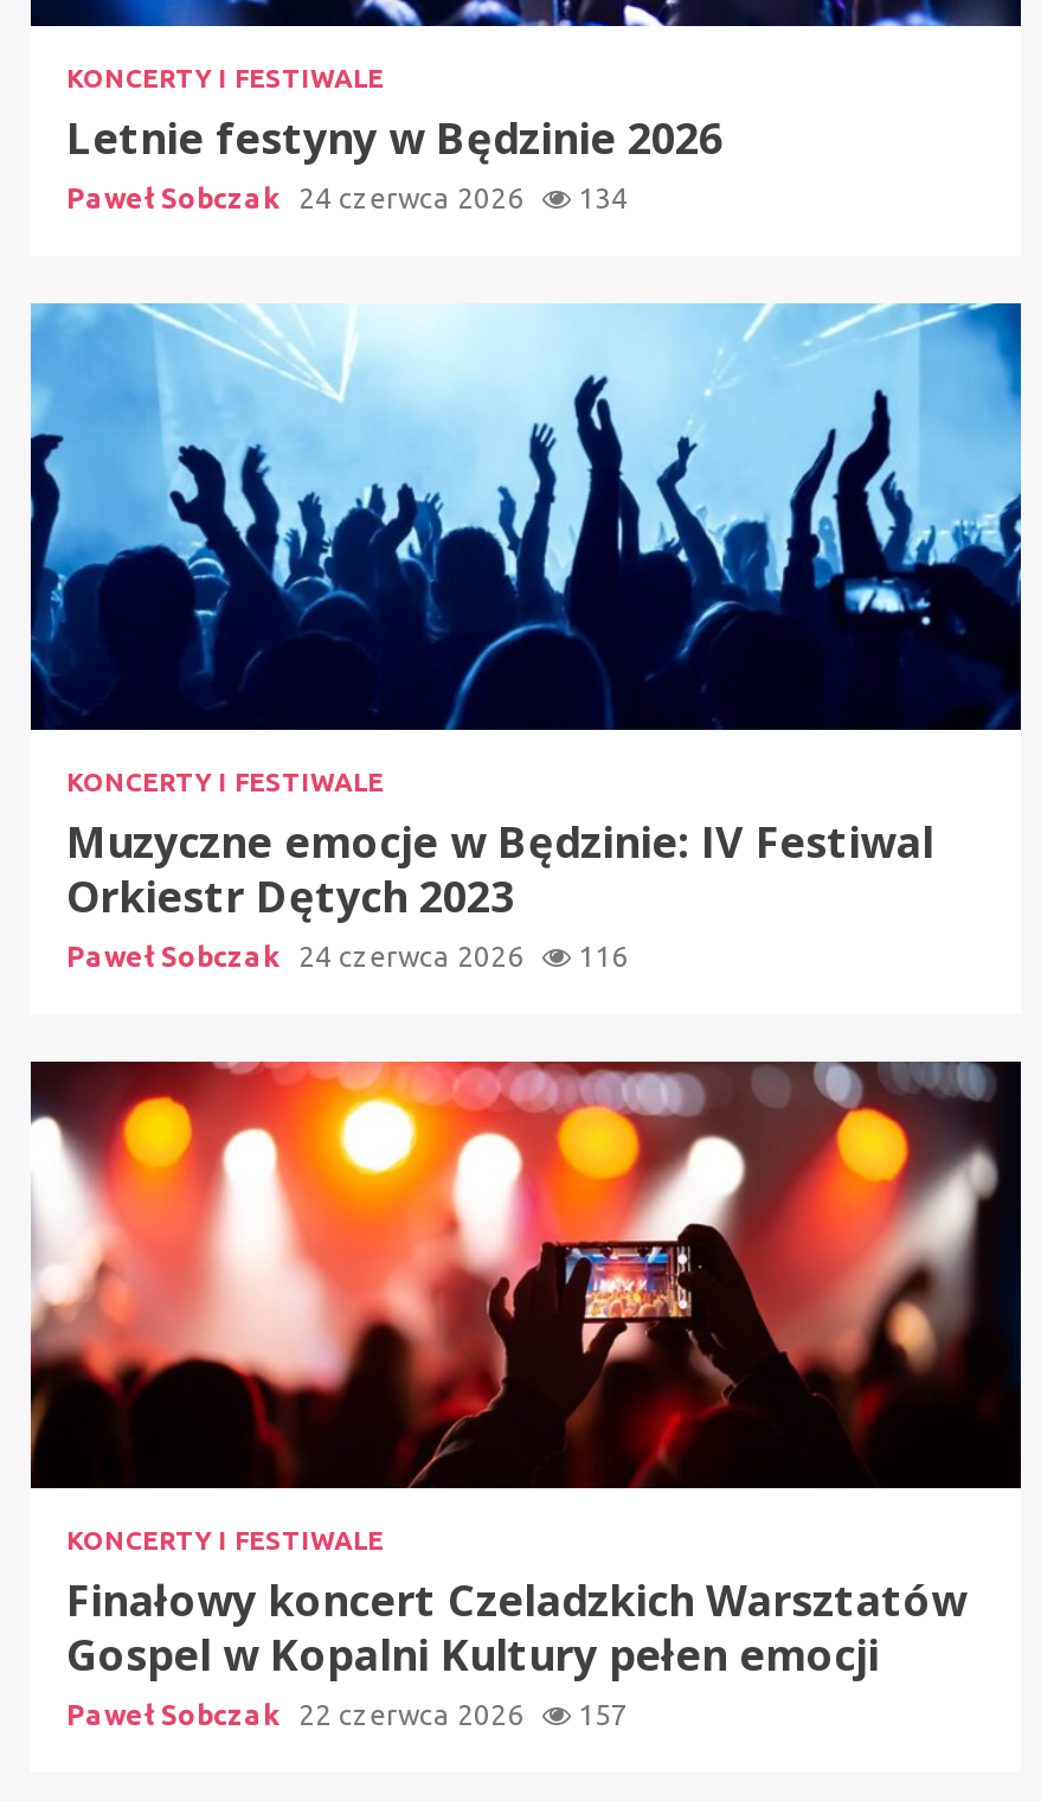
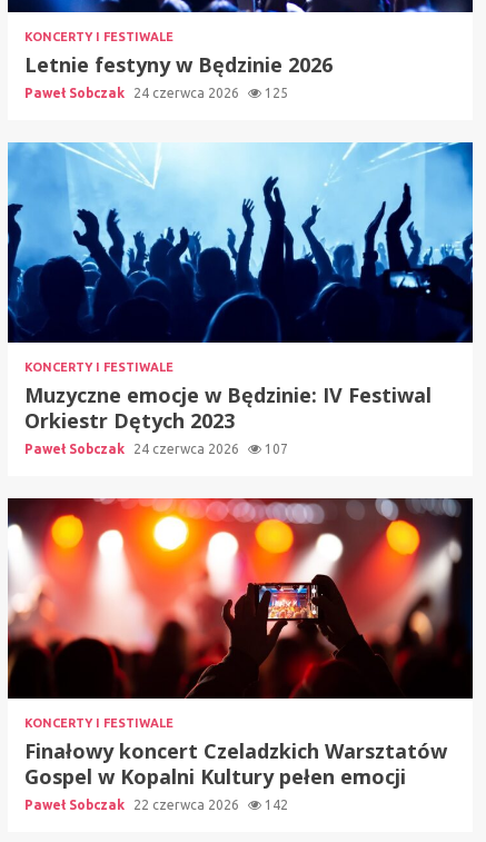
[66,182,628,212] Paweł Sobczak 24 czerwca 2026 134 -> [24,85,288,100] Paweł Sobczak 24 czerwca 2026 125
[66,940,628,971] Paweł Sobczak 24 czerwca 2026 116 -> [24,441,288,456] Paweł Sobczak 24 czerwca 2026 107
[66,1698,628,1729] Paweł Sobczak 22 czerwca 2026 157 -> [24,797,288,812] Paweł Sobczak 22 czerwca 2026 142

